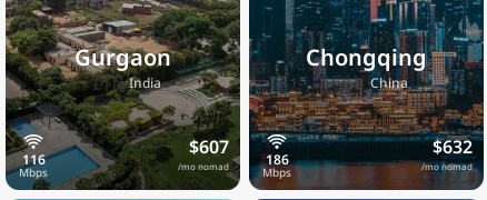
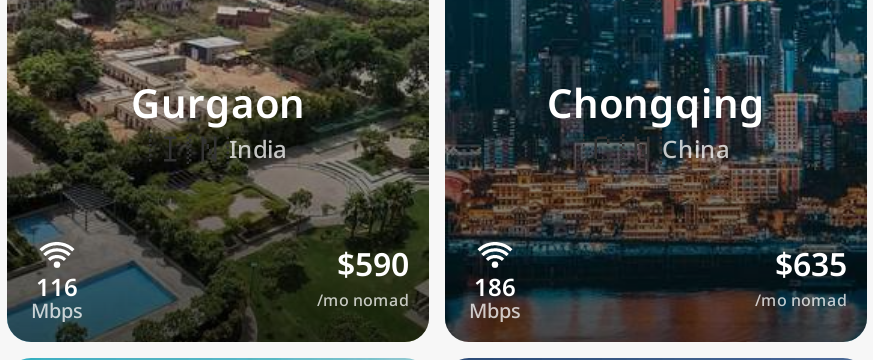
[189,135,229,159] $607 -> [337,242,409,286] $590
[433,135,473,159] $632 -> [775,242,847,286] $635

